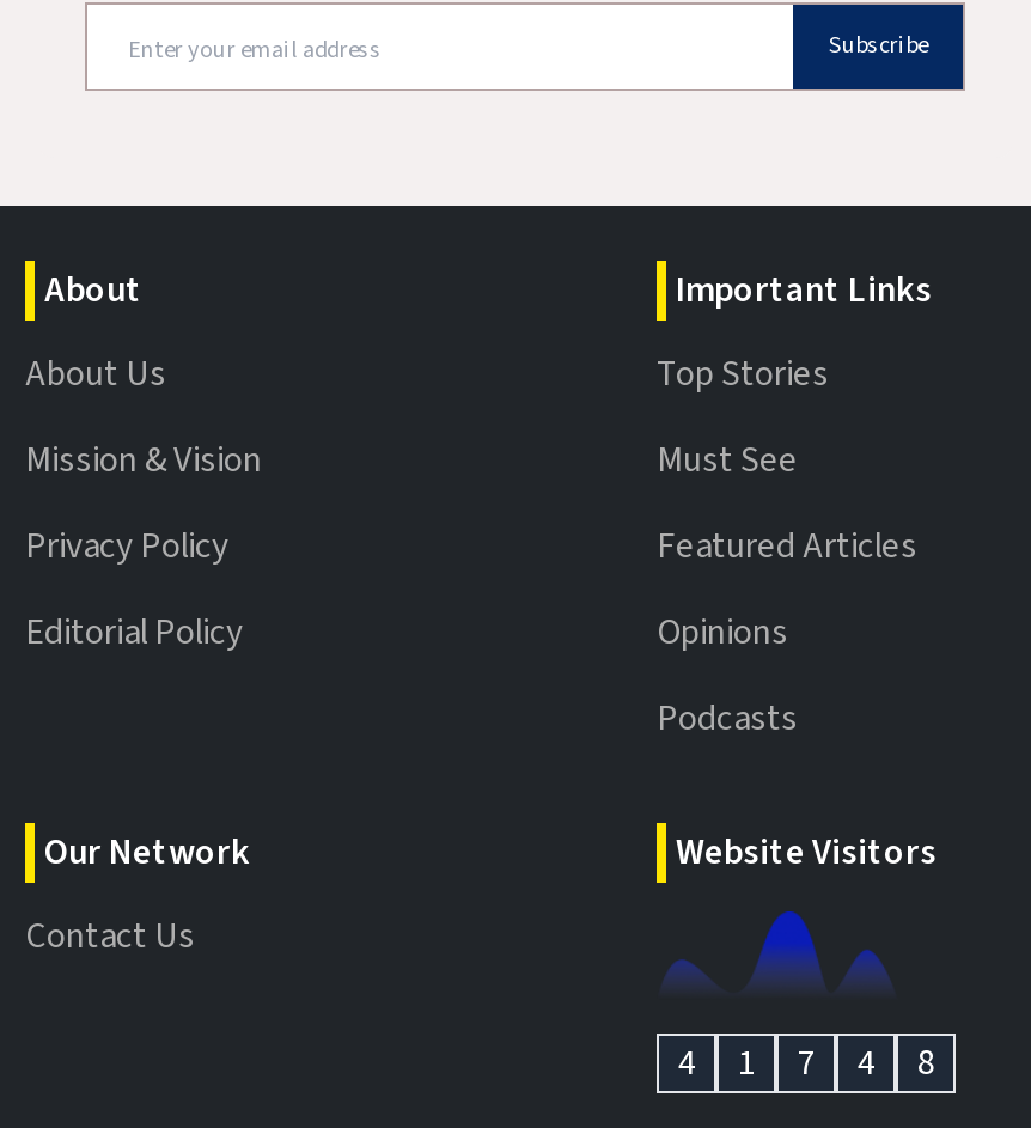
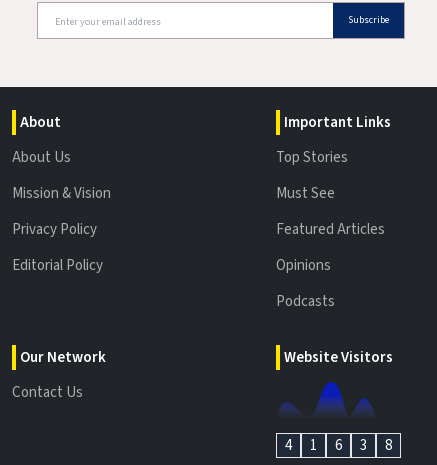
[798,1038,815,1088] 7 -> [335,435,342,456] 6
[858,1038,874,1088] 4 -> [360,435,367,456] 3

